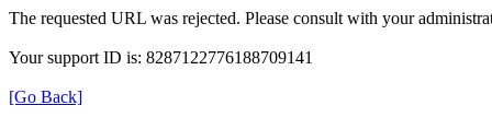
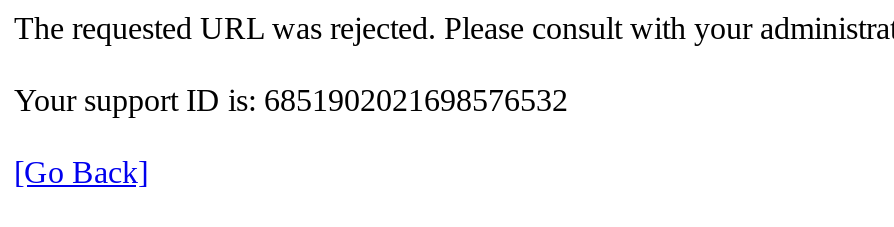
[9,48,313,67] Your support ID is: 8287122776188709141 -> [14,83,568,117] Your support ID is: 6851902021698576532

